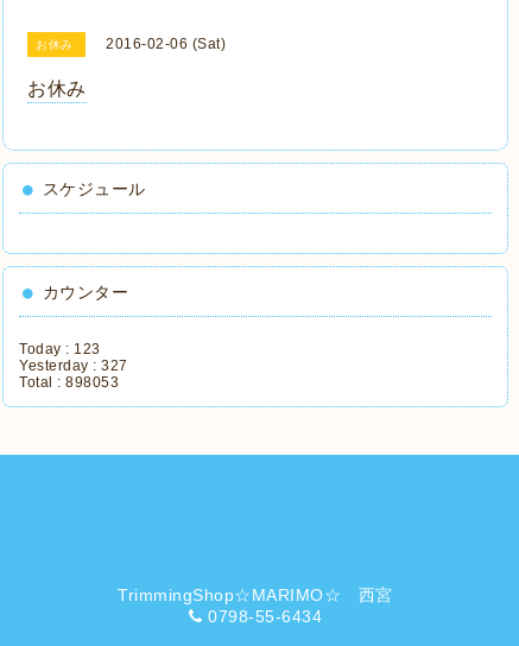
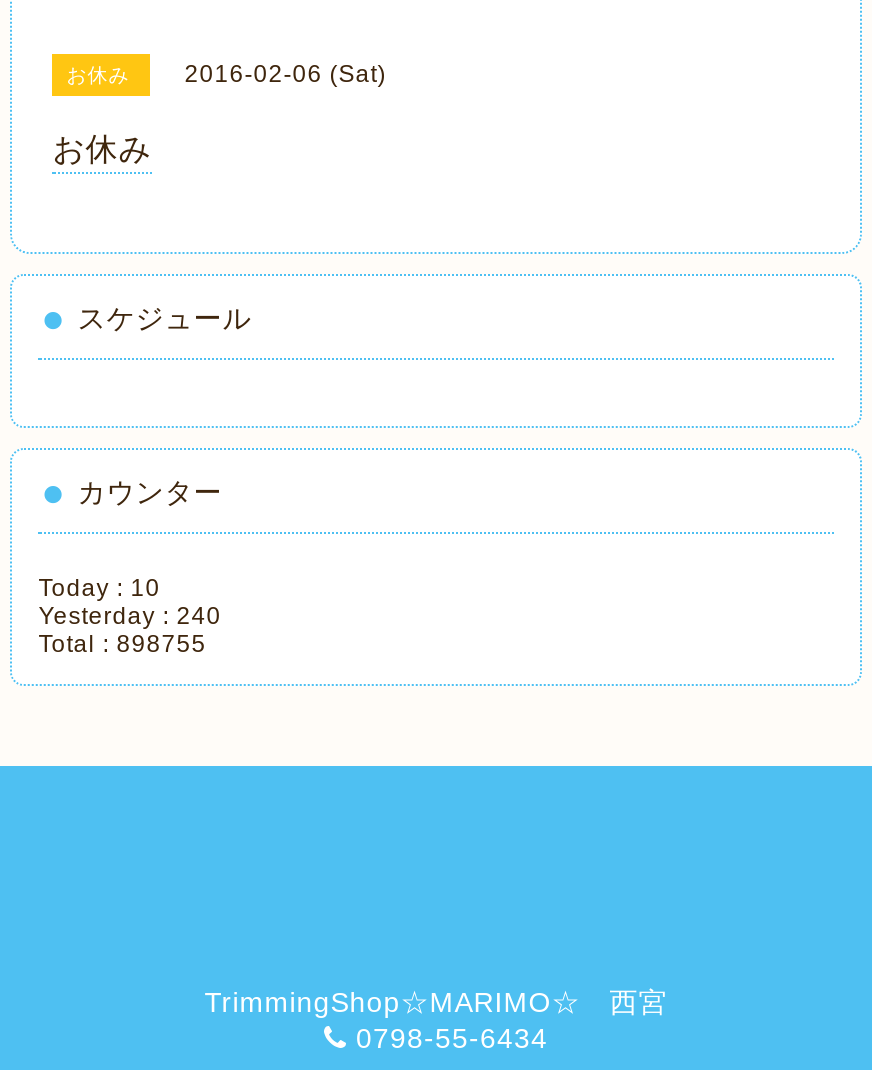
[19,341,101,357] Today : 123 -> [38,574,160,602] Today : 10
[19,357,128,374] Yesterday : 327 -> [38,602,221,630] Yesterday : 240
[19,374,119,391] Total : 898053 -> [38,630,206,658] Total : 898755

